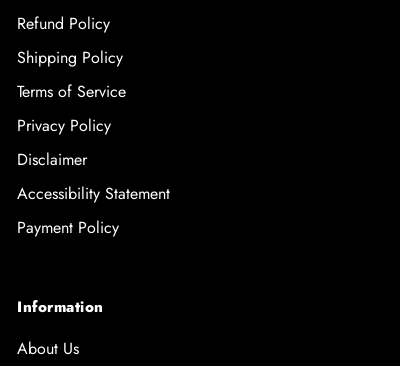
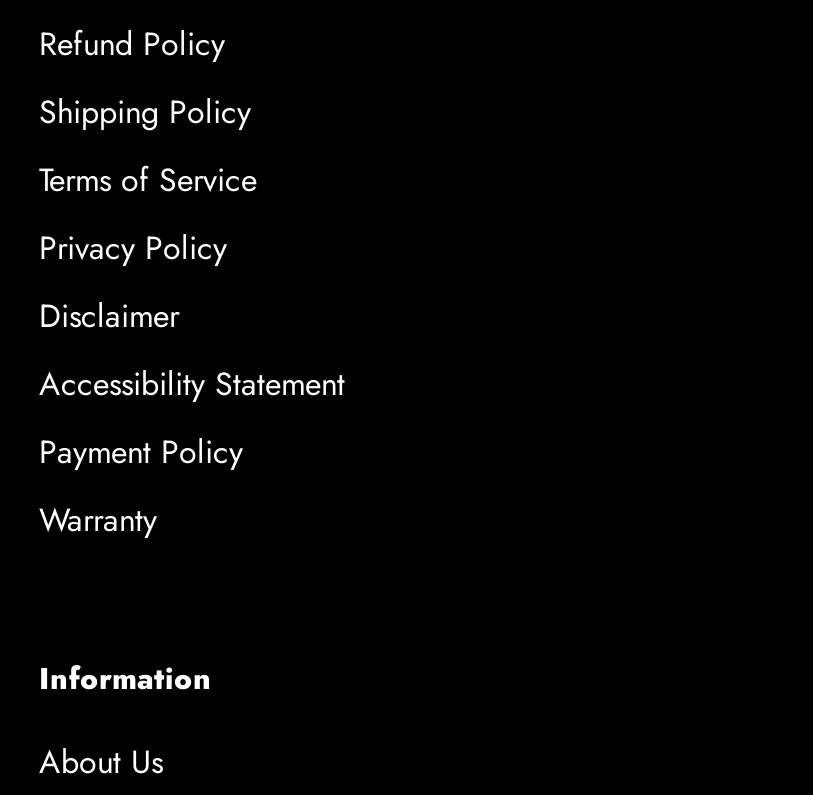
none -> [39,496,157,542] Warranty

